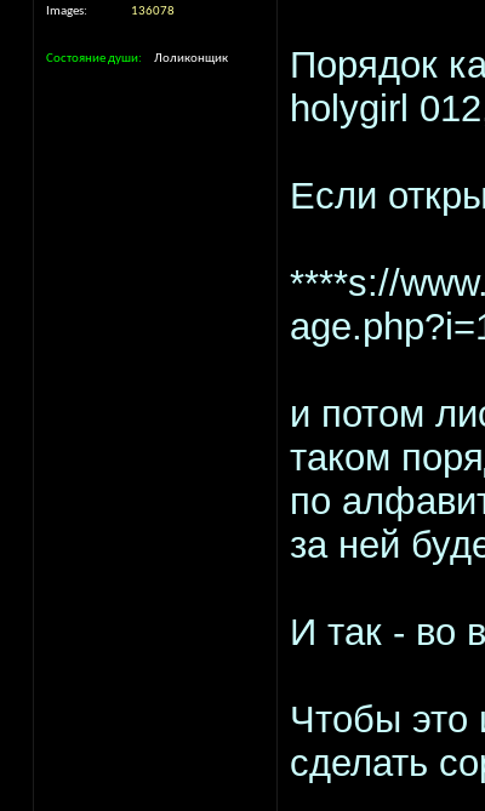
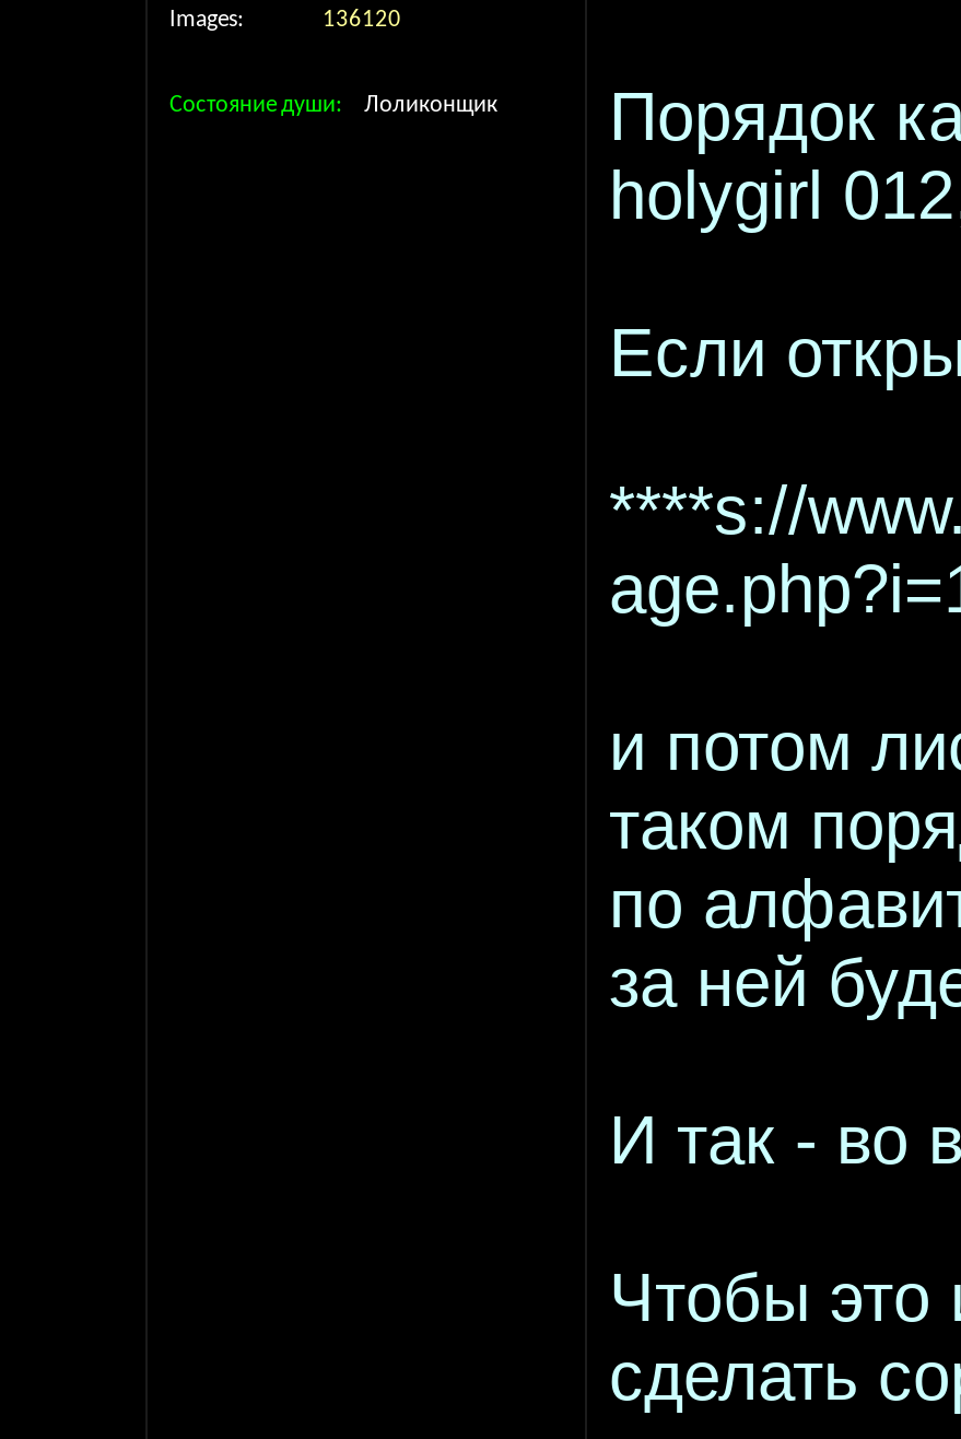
[131,5,175,18] 136078 -> [323,9,401,33] 136120

